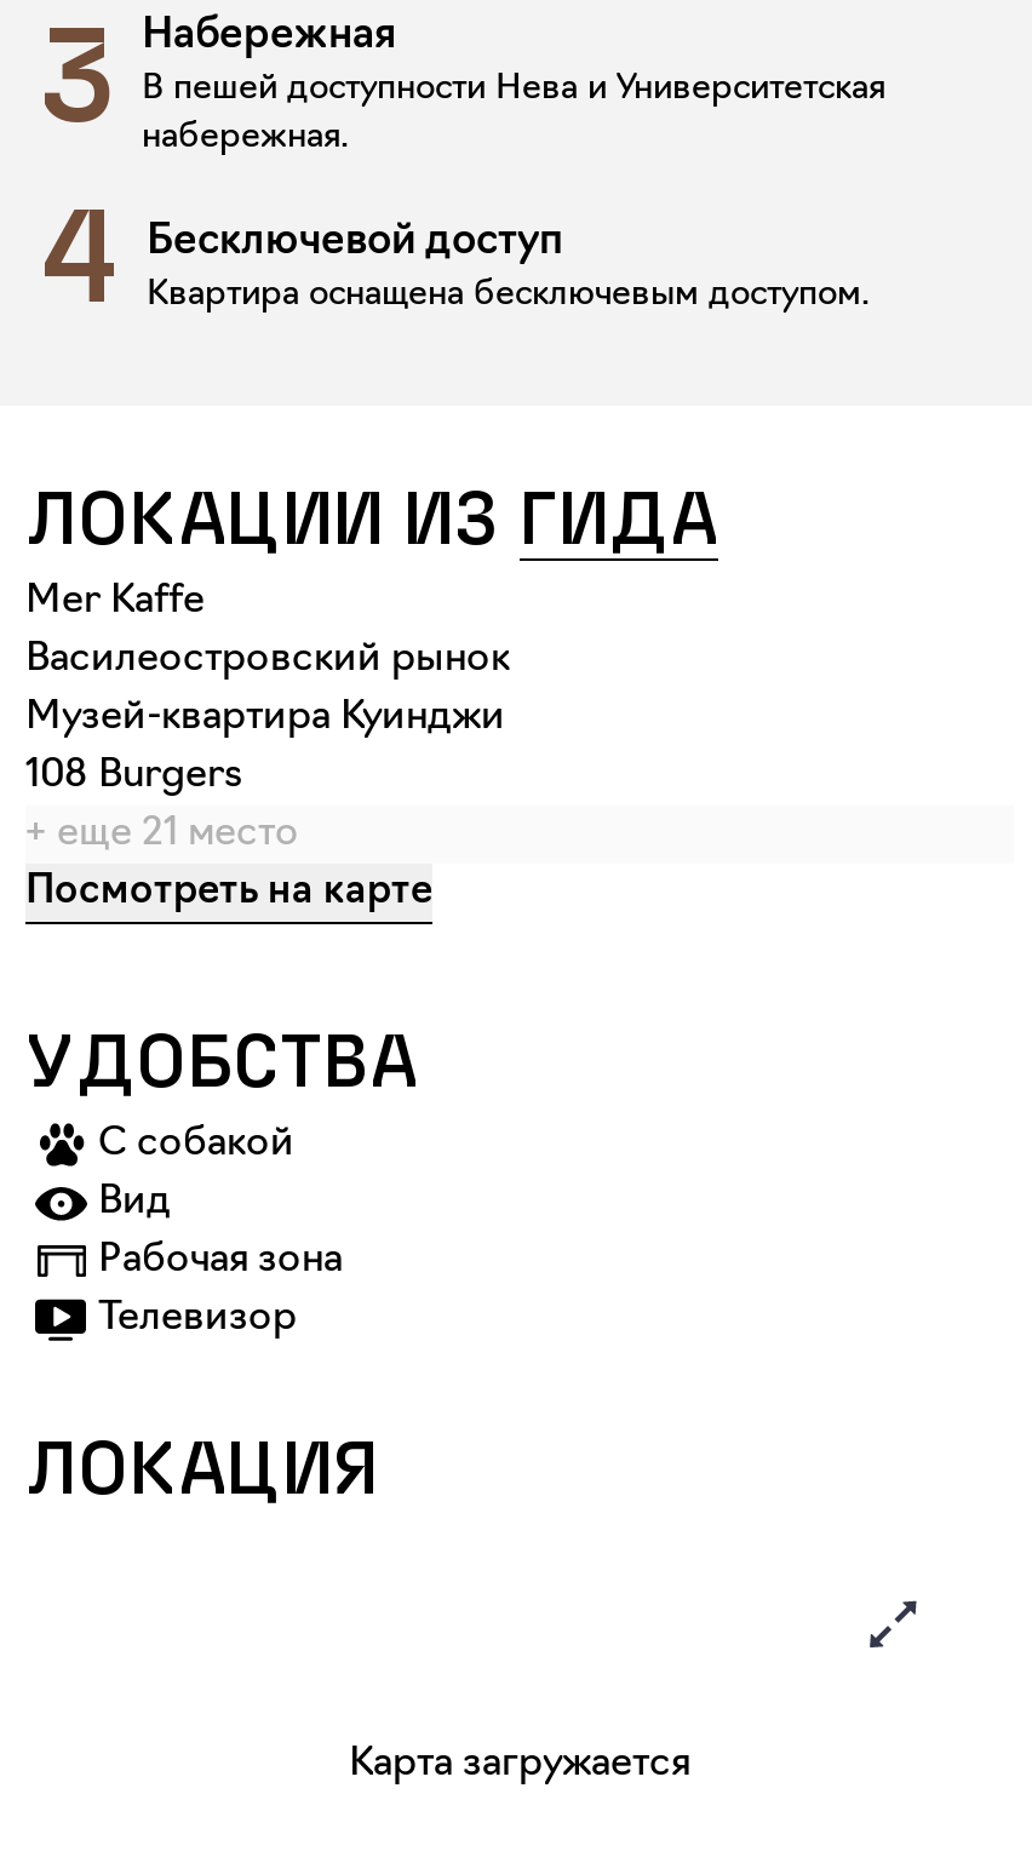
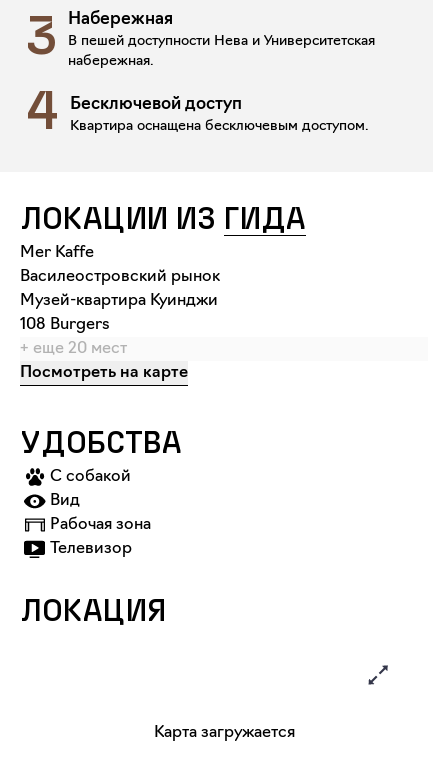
[25,815,299,854] + еще 21 место -> [20,341,127,357] + еще 20 мест

